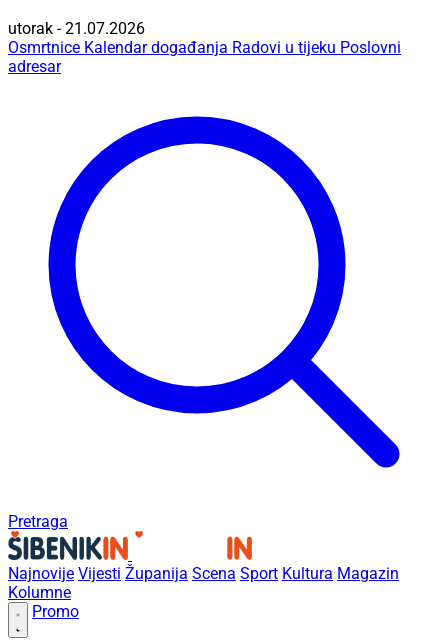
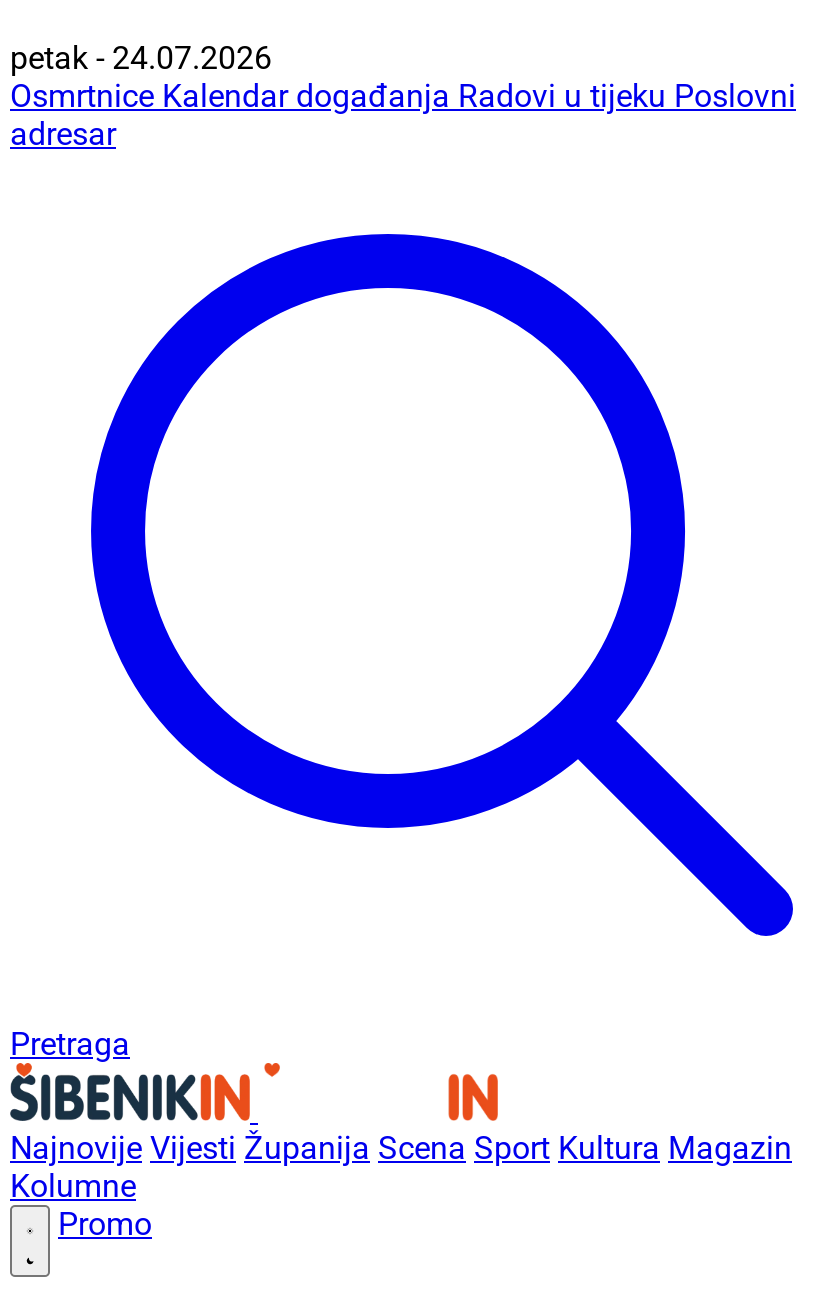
[8,19,145,38] utorak - 21.07.2026 -> [10,39,272,77] petak - 24.07.2026

